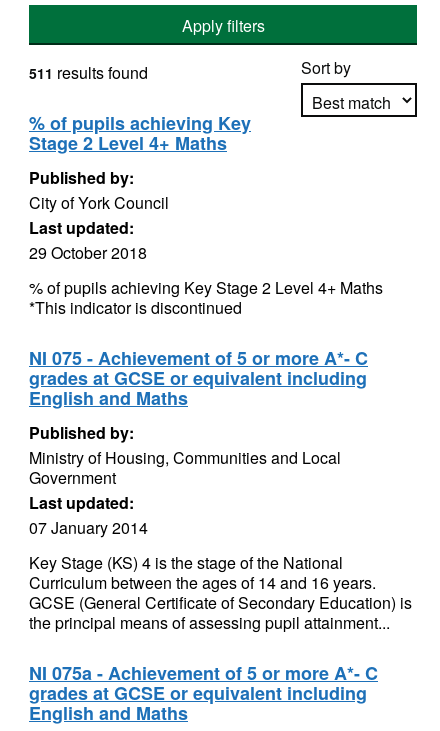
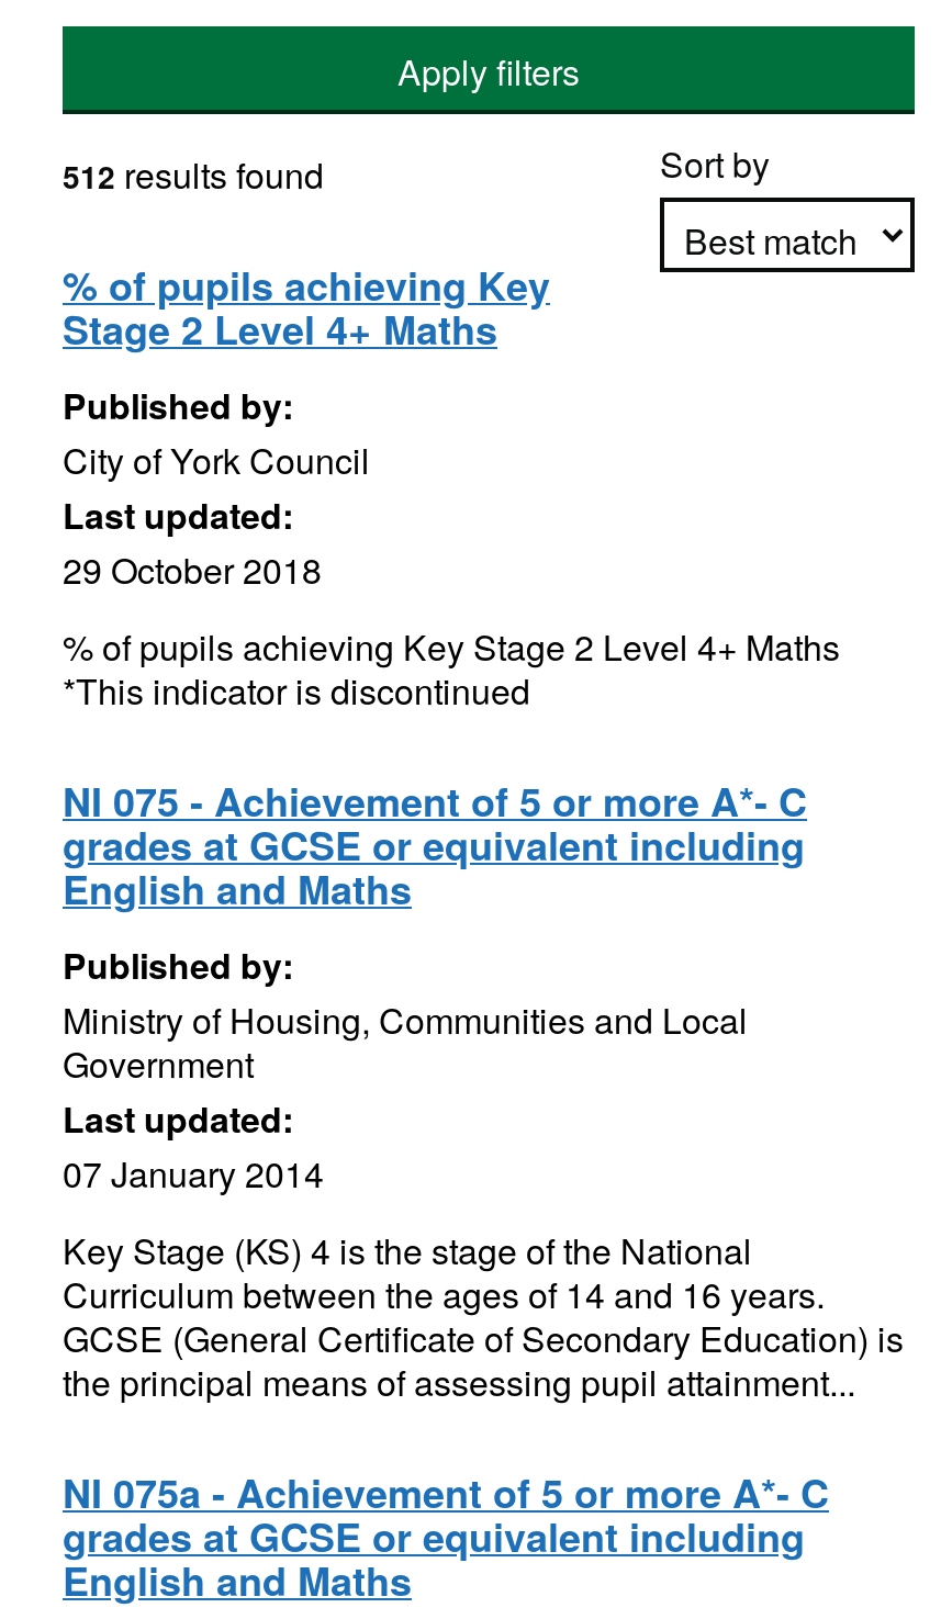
[29,61,148,84] 511 results found -> [63,149,324,200] 512 results found

